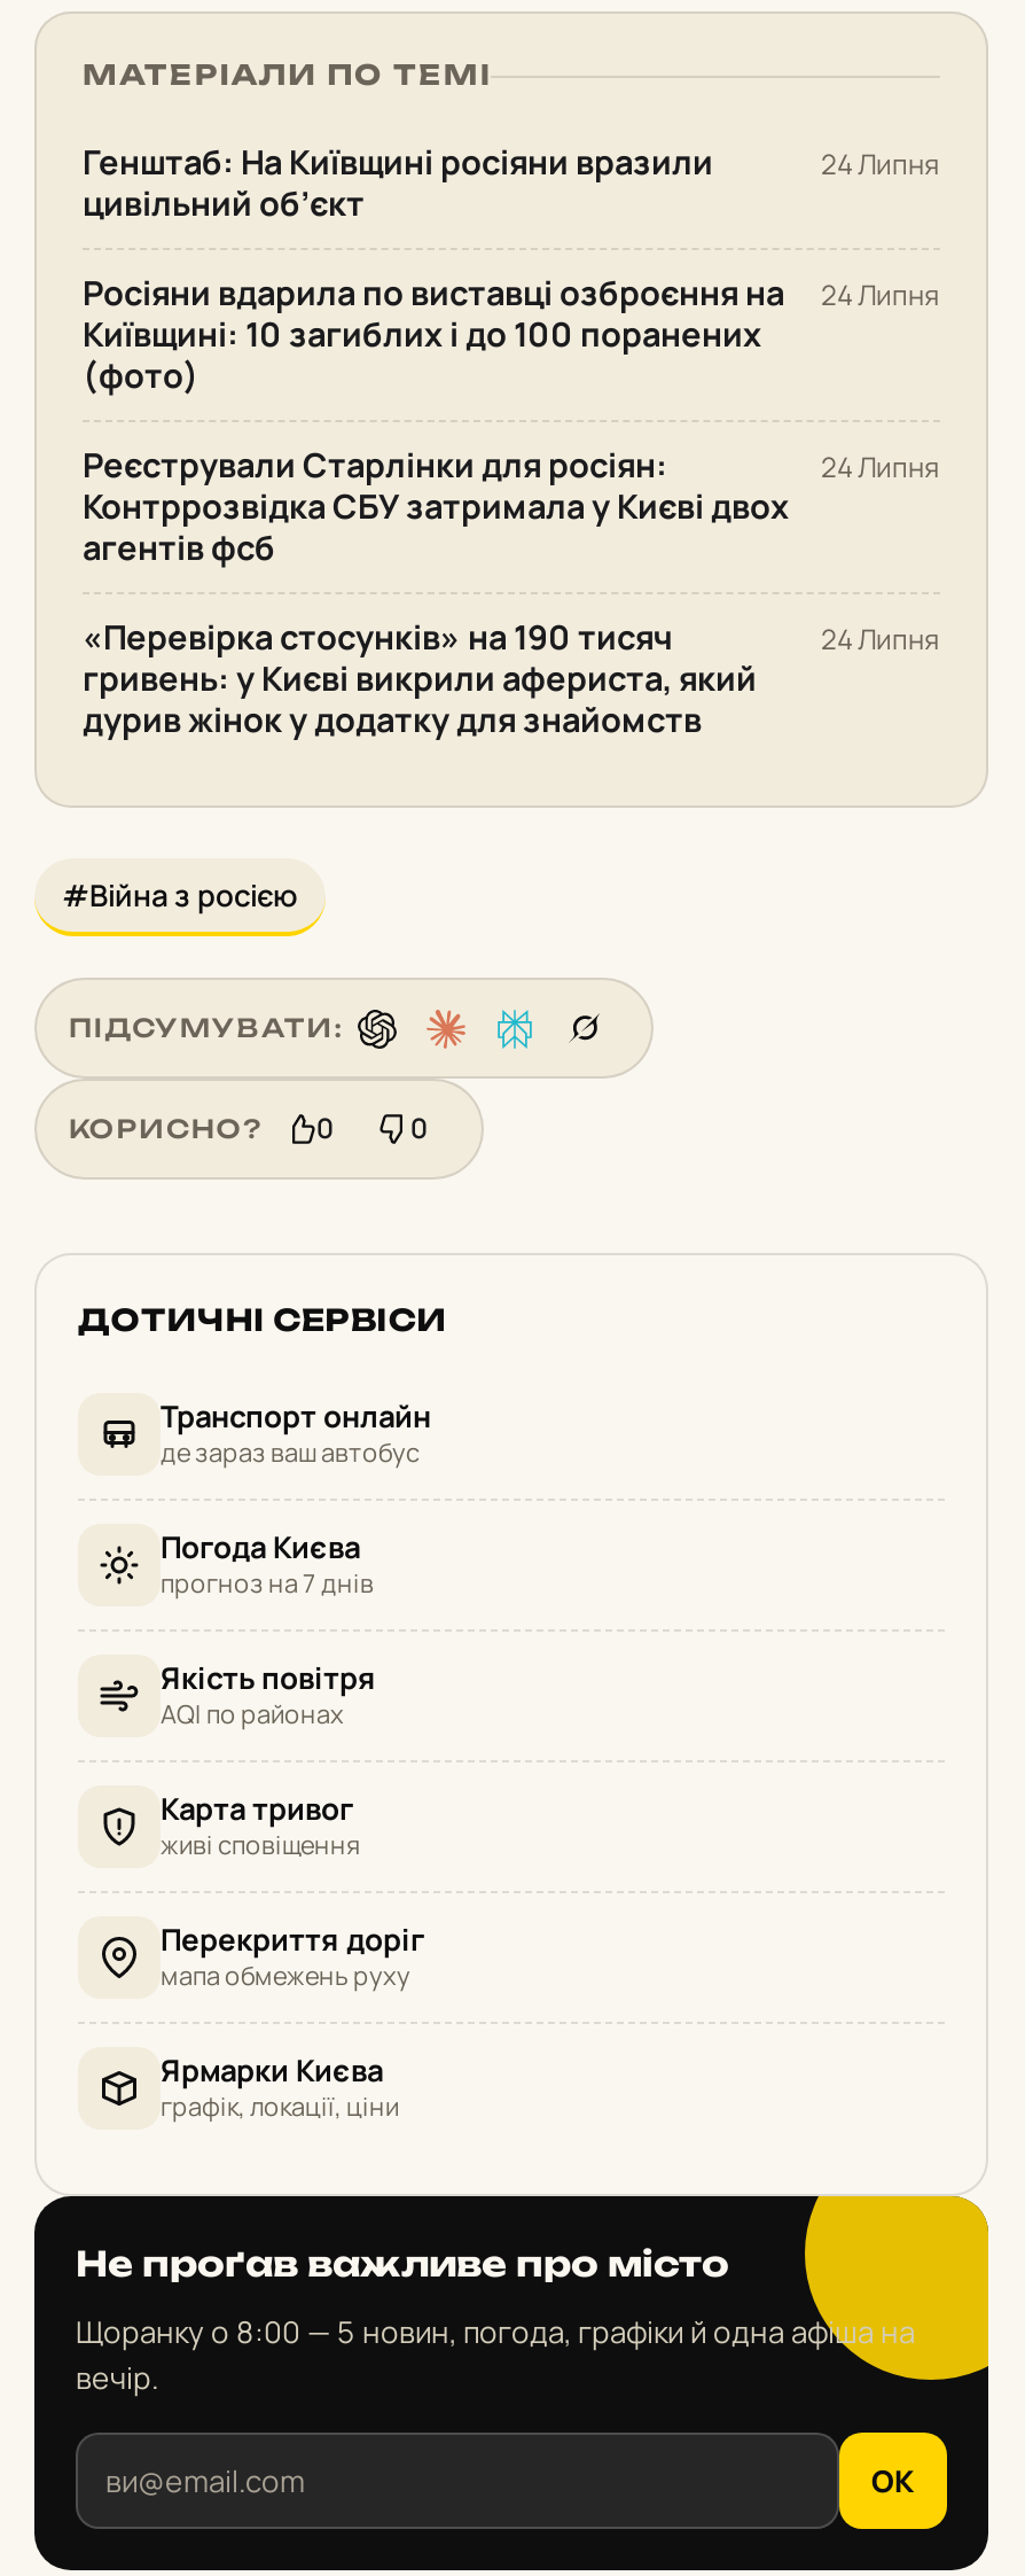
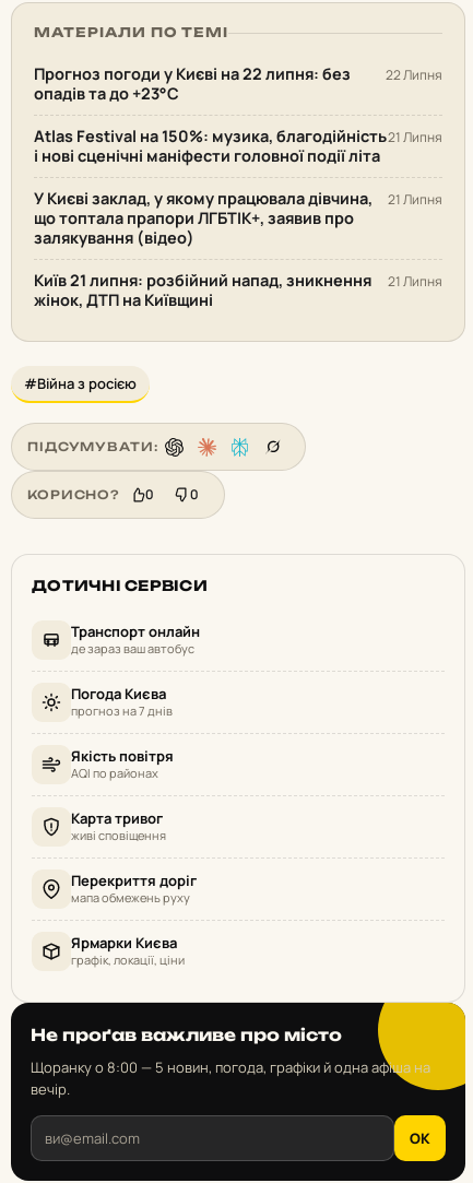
[83,140,713,225] Генштаб: На Київщині росіяни вразили | цивільний об’єкт -> [34,63,351,104] Прогноз погоди у Києві на 22 липня: без | опадів та до +23°С
[821,145,940,184] 24 Липня -> [386,66,442,84] 22 Липня
[83,271,784,397] Росіяни вдарила по виставці озброєння на | Київщині: 10 загиблих і до 100 поранених | (фото) -> [34,126,387,166] Atlas Festival на 150%: музика, благодійність | і нові сценічні маніфести головної події літа
[821,275,940,314] 24 Липня -> [388,128,442,146] 21 Липня
[83,443,789,569] Реєстрували Старлінки для росіян: | Контррозвідка СБУ затримала у Києві двох | агентів фсб -> [34,188,373,248] У Києві заклад, у якому працювала дівчина, | що топтала прапори ЛГБТІК+, заявив про | залякування (відео)
[821,448,940,487] 24 Липня -> [388,190,442,209] 21 Липня
[83,615,757,741] «Перевірка стосунків» на 190 тисяч | гривень: у Києві викрили афериста, який | дурив жінок у додатку для знайомств -> [34,270,371,310] Київ 21 липня: розбійний напад, зникнення | жінок, ДТП на Київщині
[821,620,940,659] 24 Липня -> [388,272,442,291] 21 Липня

